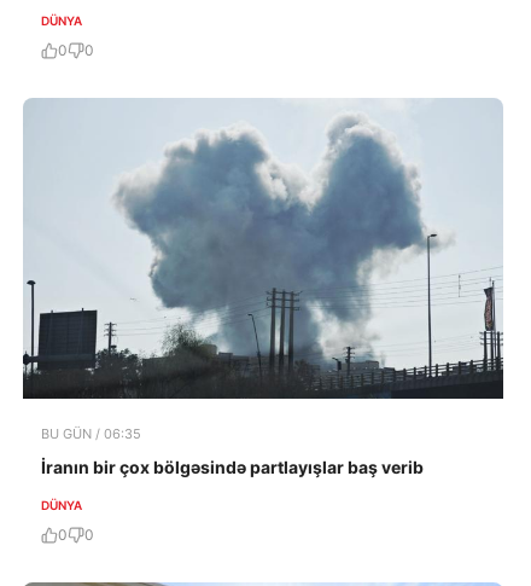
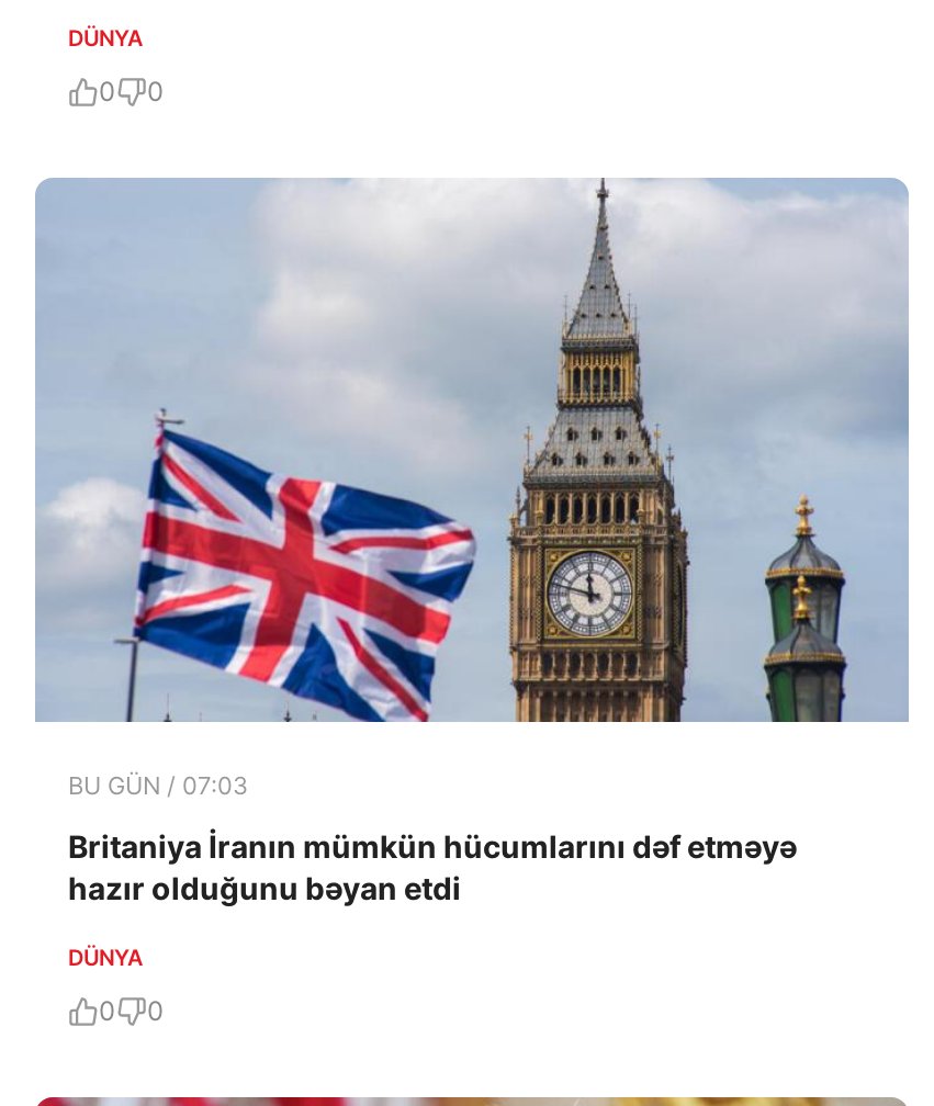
[22,100,504,442] [image] | BU GÜN / 06:35 -> [35,178,909,802] [image] | BU GÜN / 07:03
[41,456,424,477] İranın bir çox bölgəsində partlayışlar baş verib -> [68,828,797,907] Britaniya İranın mümkün hücumlarını dəf etməyə | hazır olduğunu bəyan etdi

